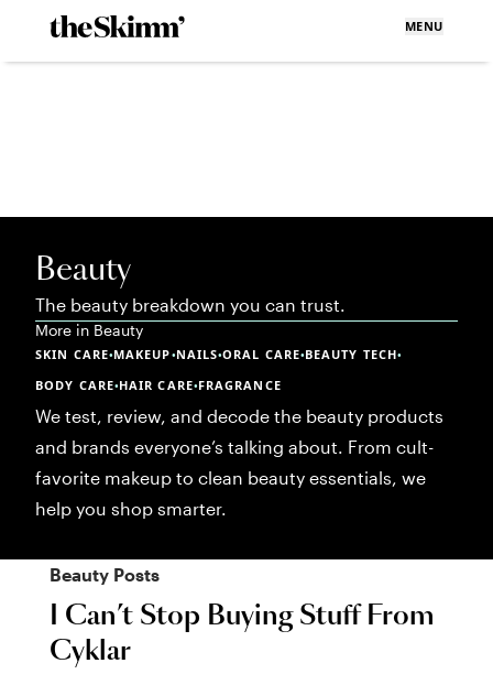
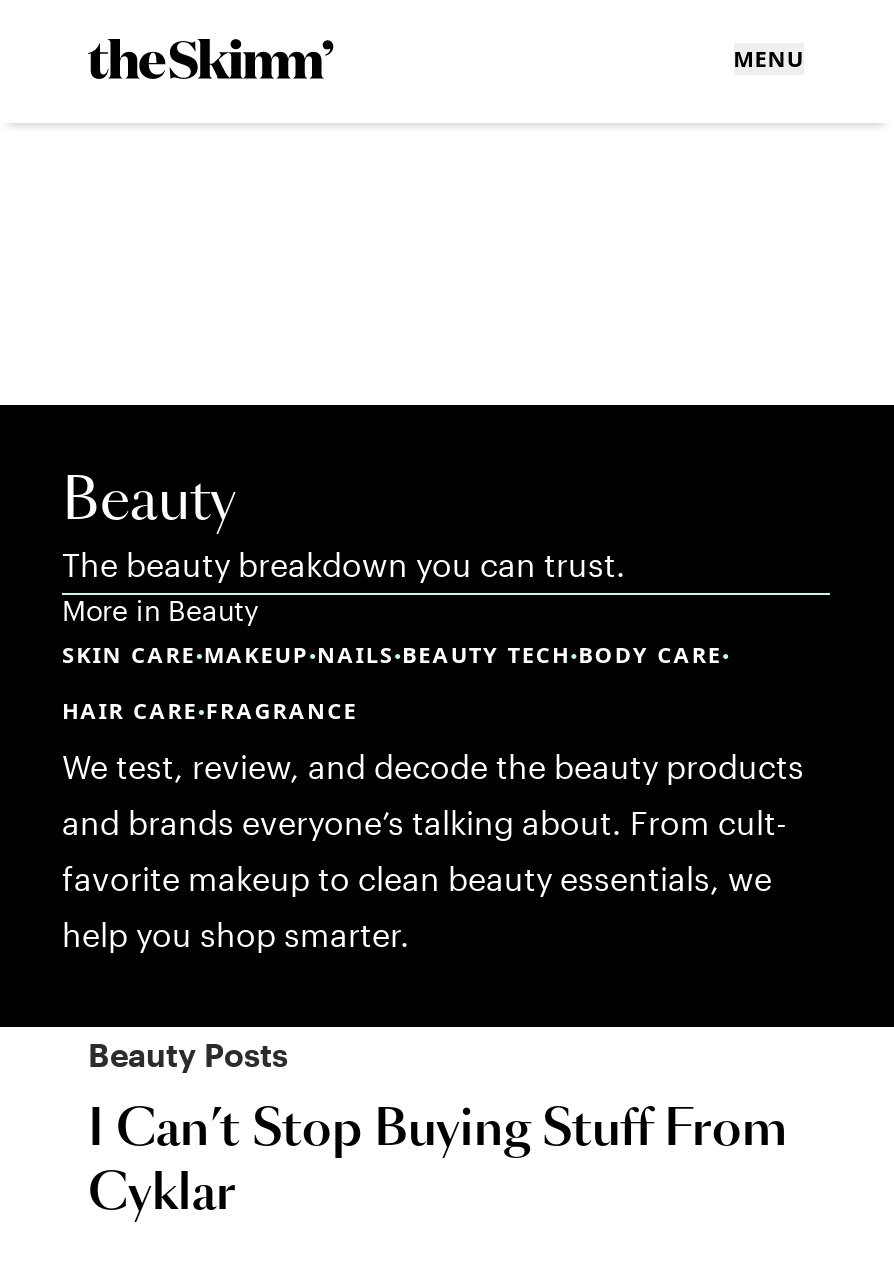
[35,346,402,362] SKIN CARE•MAKEUP•NAILS•ORAL CARE•BEAUTY TECH• -> [62,639,730,669] SKIN CARE•MAKEUP•NAILS•BEAUTY TECH•BODY CARE•
[35,377,281,393] BODY CARE•HAIR CARE•FRAGRANCE -> [62,695,358,725] HAIR CARE•FRAGRANCE

